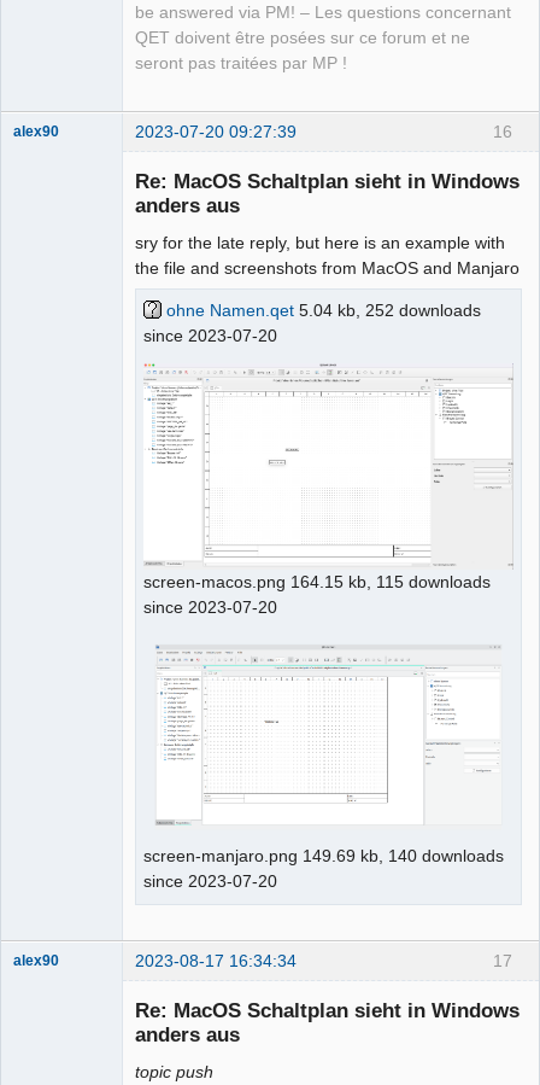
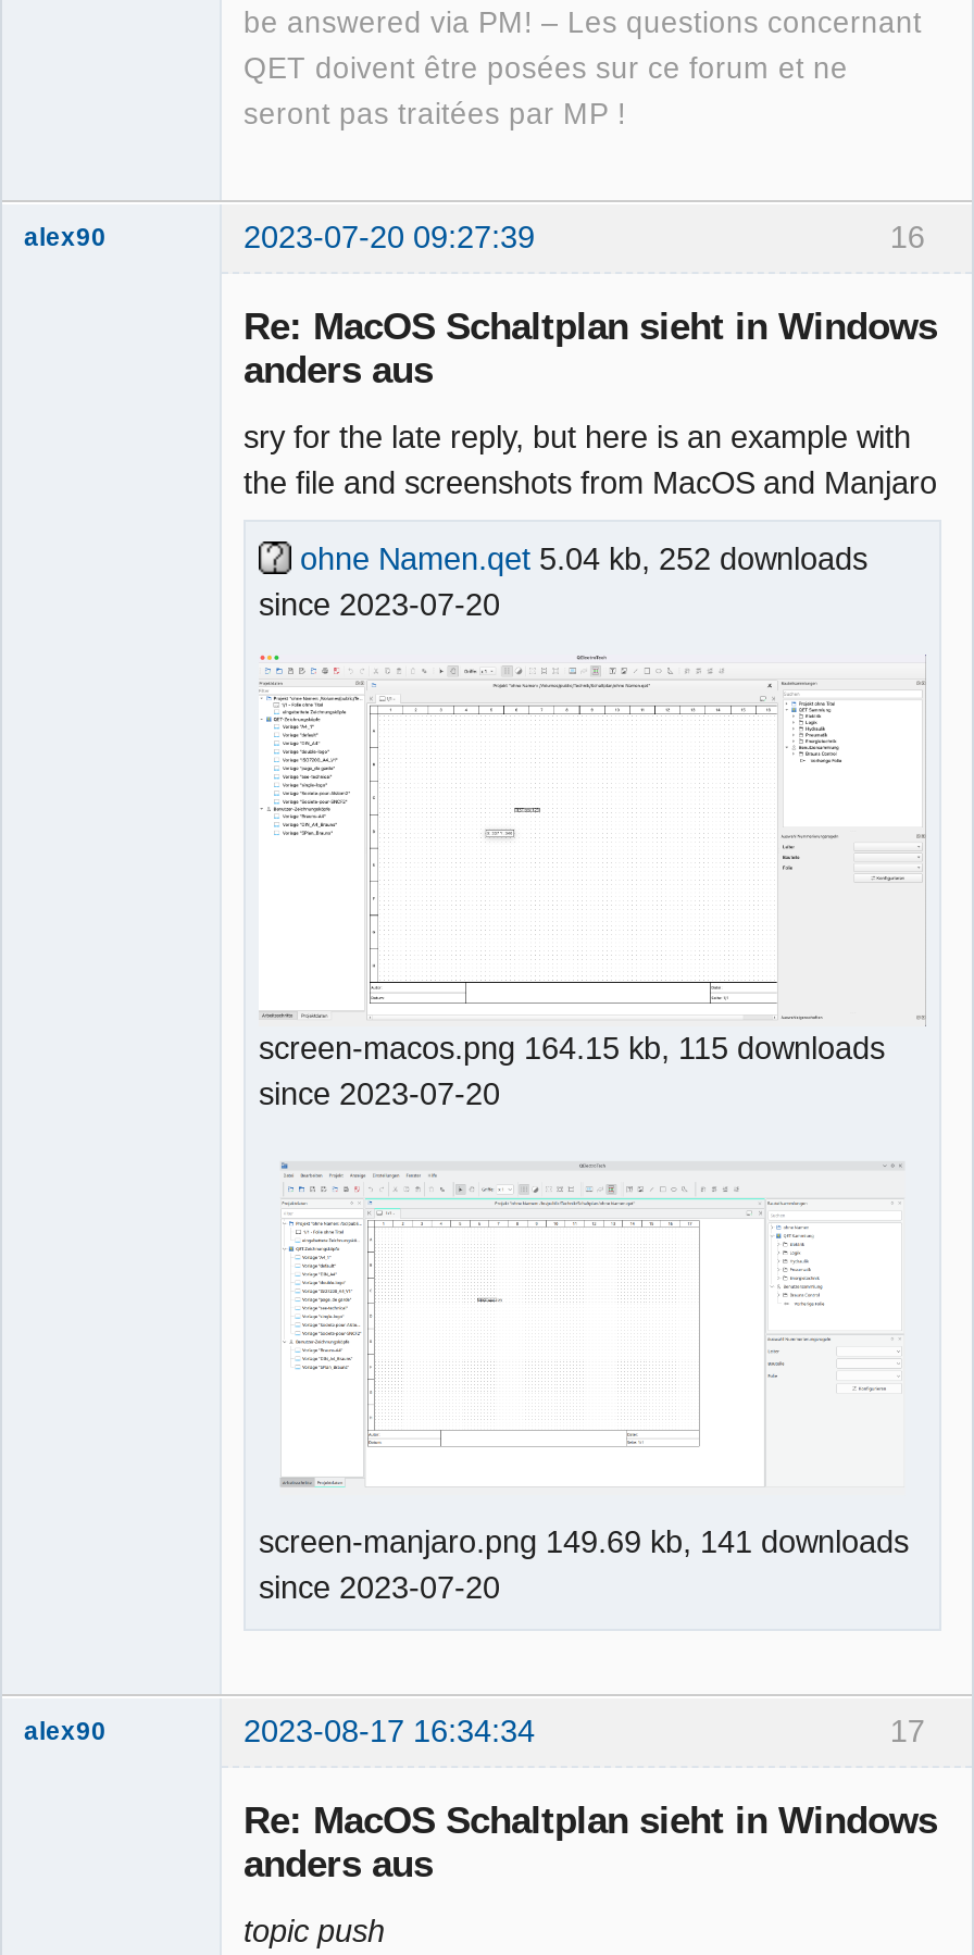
[143,846,504,865] screen-manjaro.png 149.69 kb, 140 downloads -> [259,1524,909,1559] screen-manjaro.png 149.69 kb, 141 downloads

